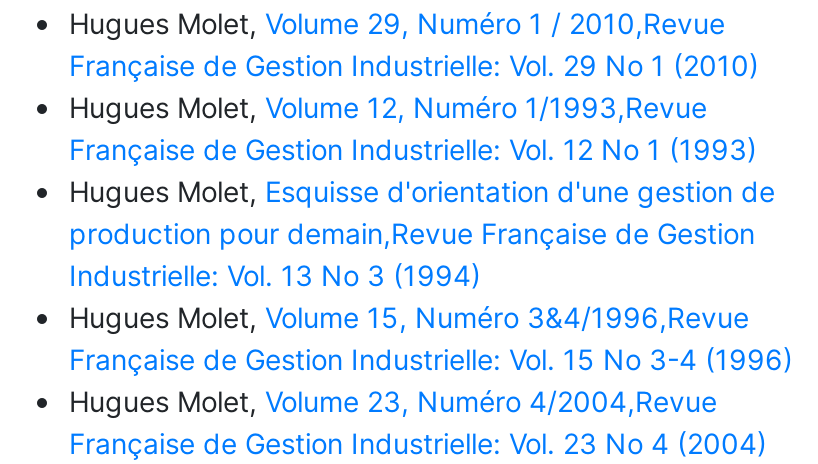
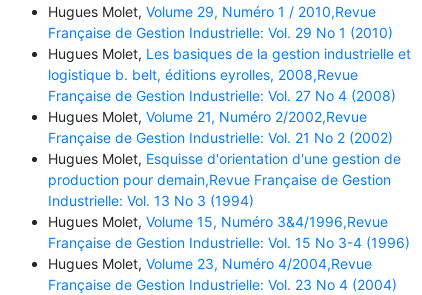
[69,89,757,165] Hugues Molet, Volume 12, Numéro 1/1993,Revue | Française de Gestion Industrielle: Vol. 12 No 1 (1993) -> [48,45,411,146] Hugues Molet, Les basiques de la gestion industrielle et | logistique b. belt, éditions eyrolles, 2008,Revue | Française de Gestion Industrielle: Vol. 27 No 4 (2008) | Hugues Molet, Volume 21, Numéro 2/2002,Revue | Française de Gestion Industrielle: Vol. 21 No 2 (2002)

